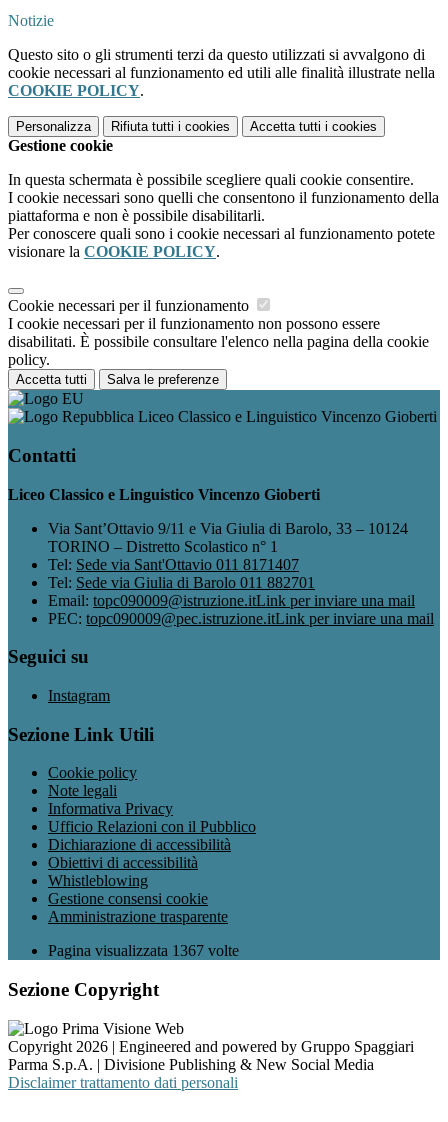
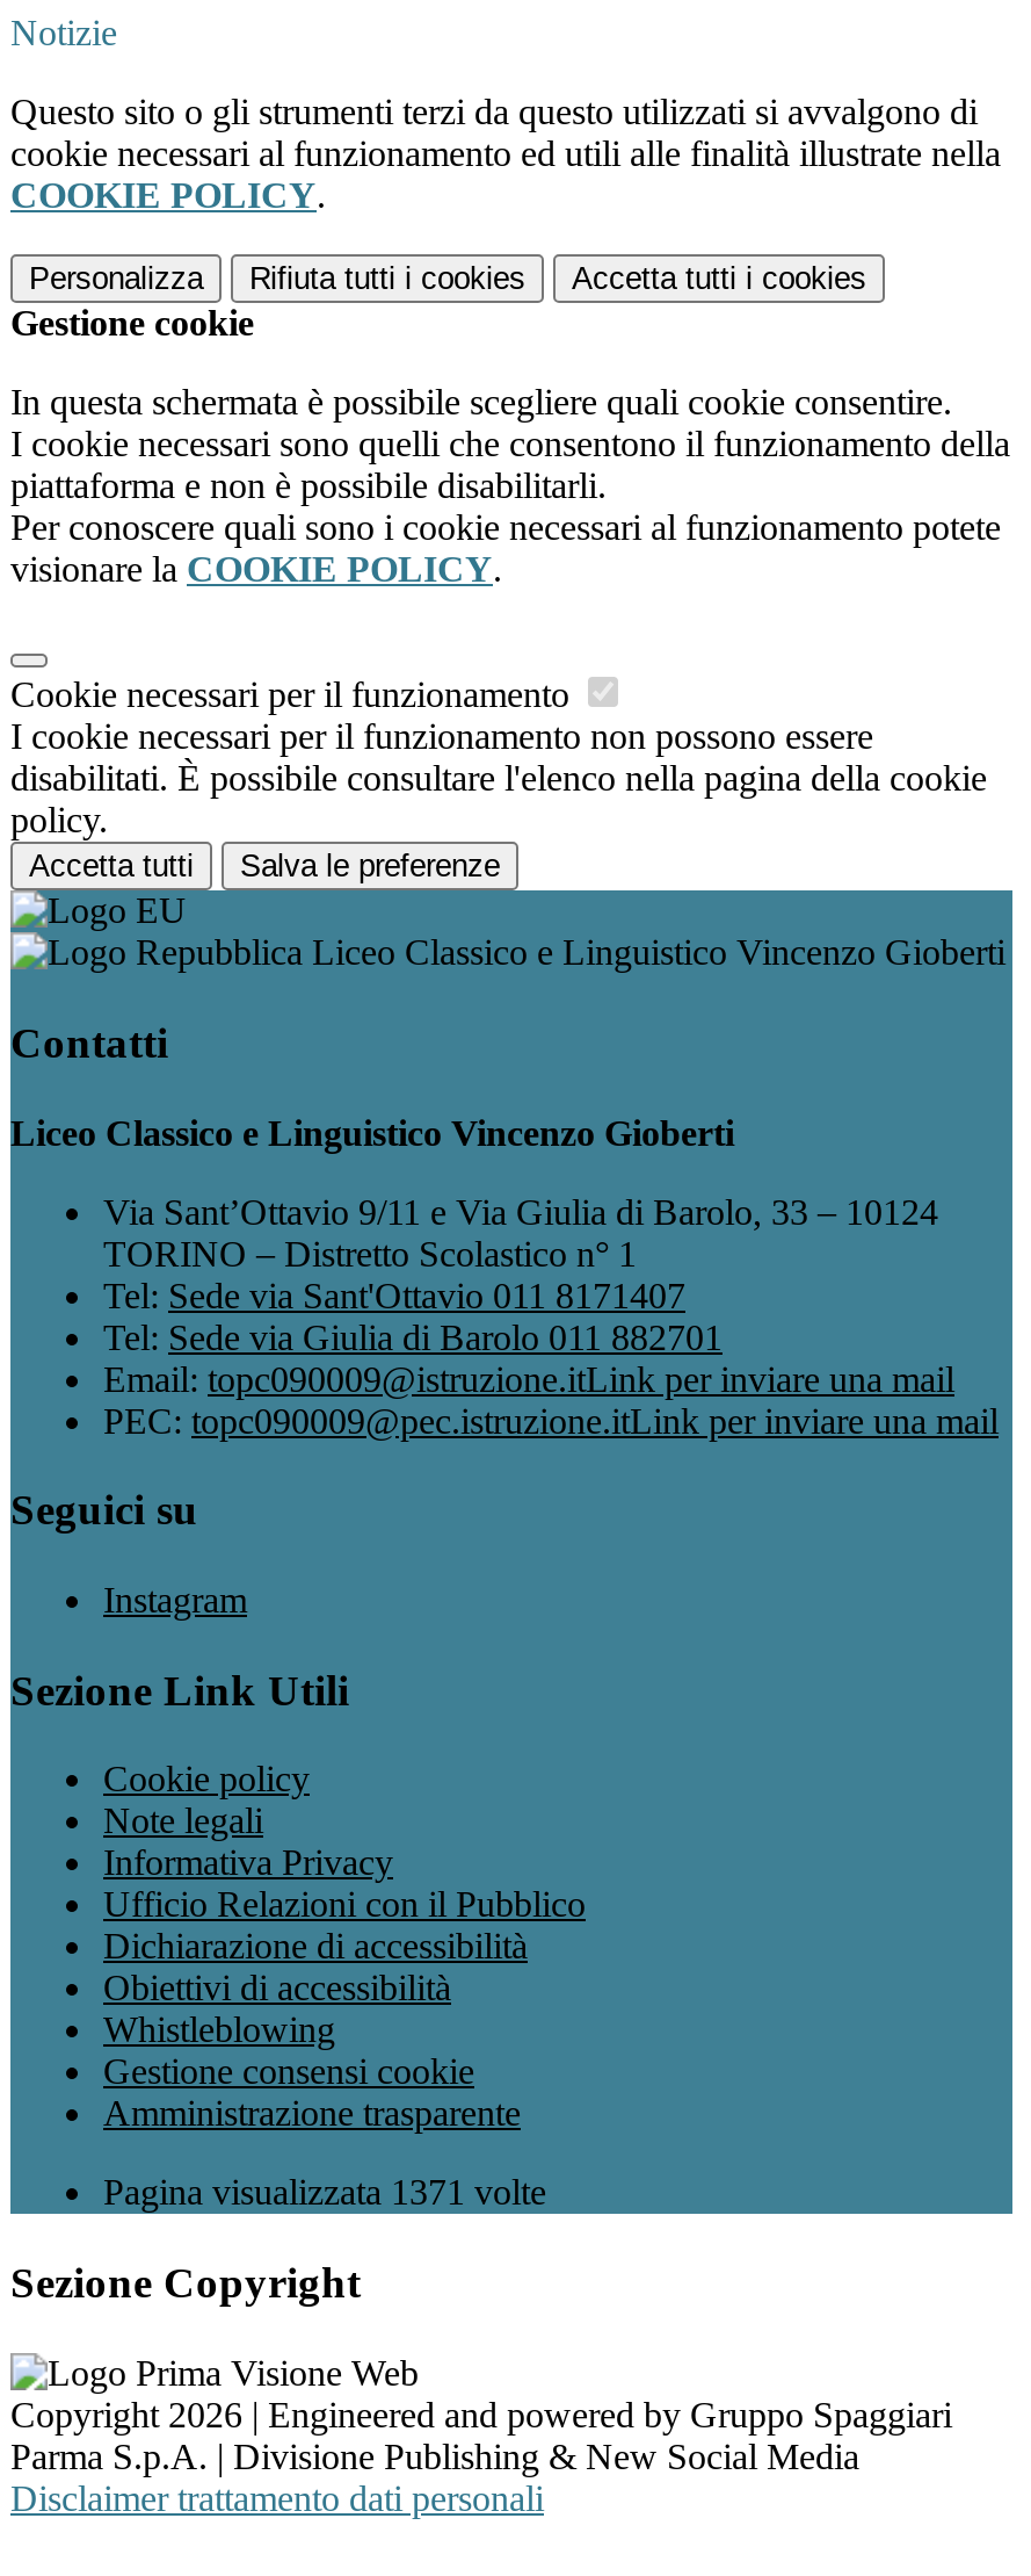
[48,942,239,959] Pagina visualizzata 1367 volte -> [103,2173,546,2212] Pagina visualizzata 1371 volte

